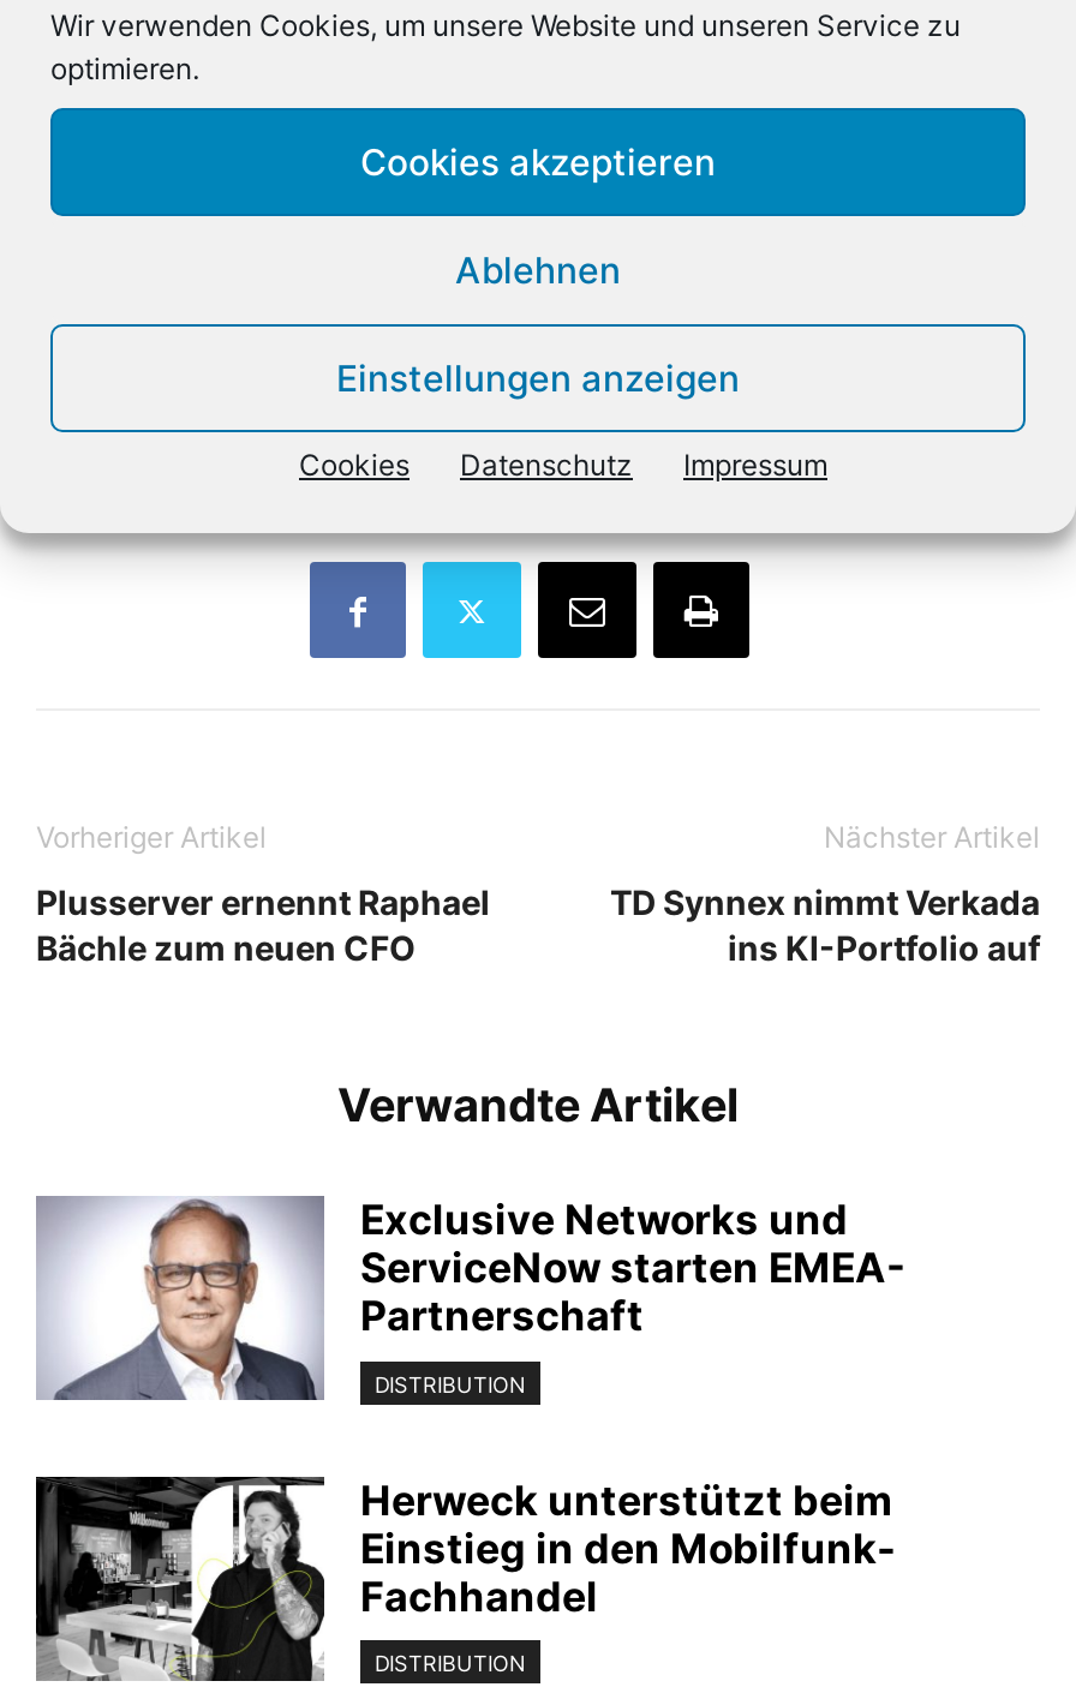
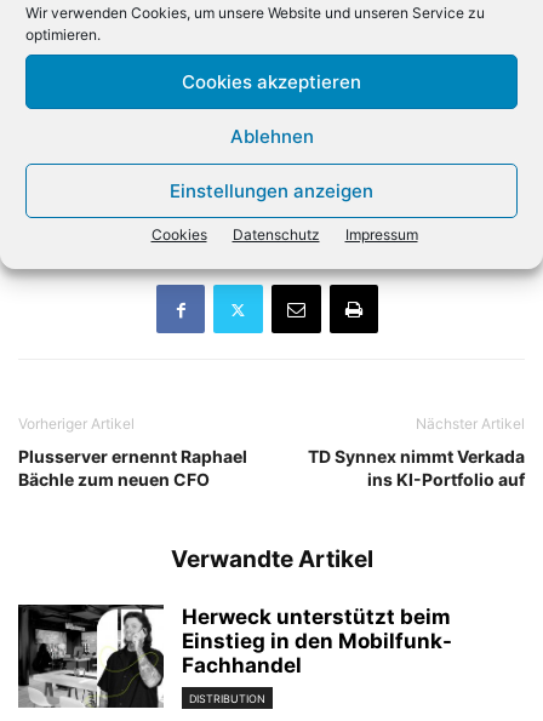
[36,1193,905,1400] [image] | Exclusive Networks und | ServiceNow starten EMEA- | Partnerschaft | DISTRIBUTION -> none

